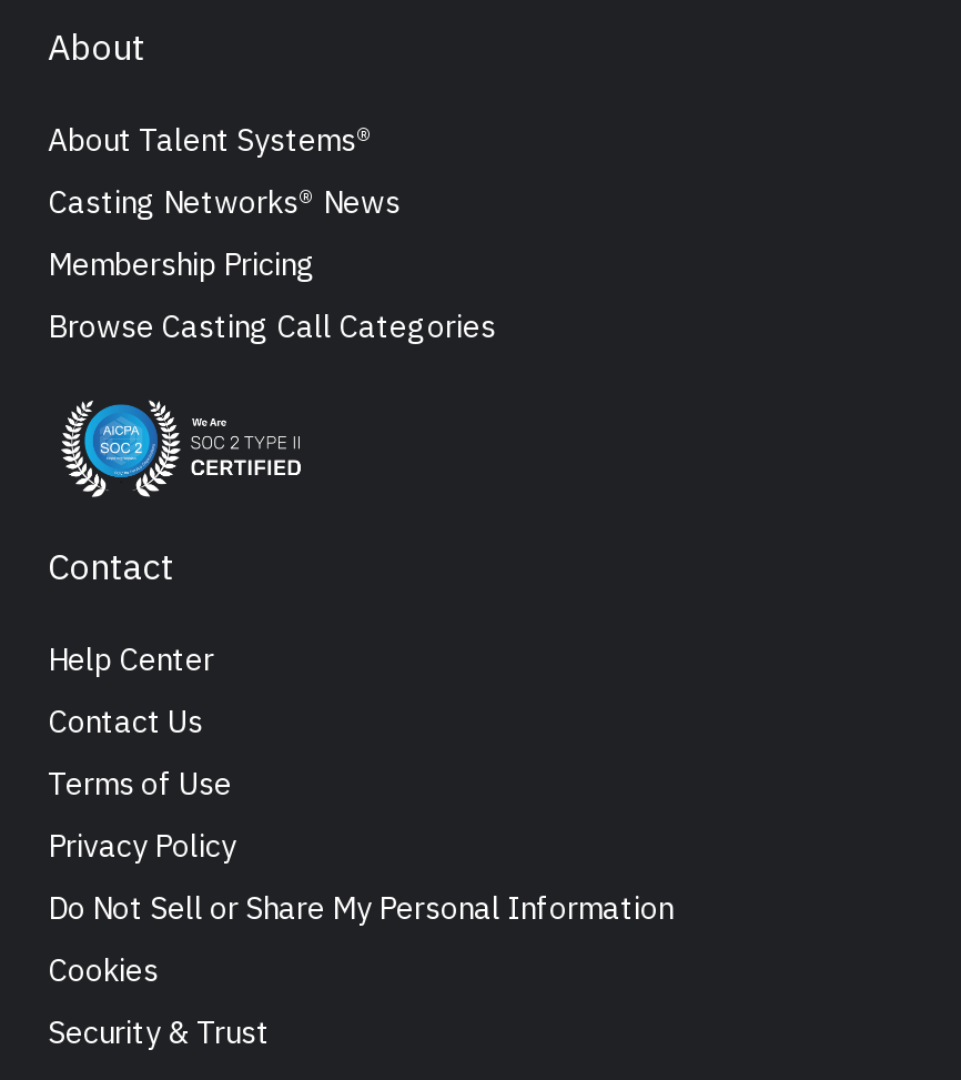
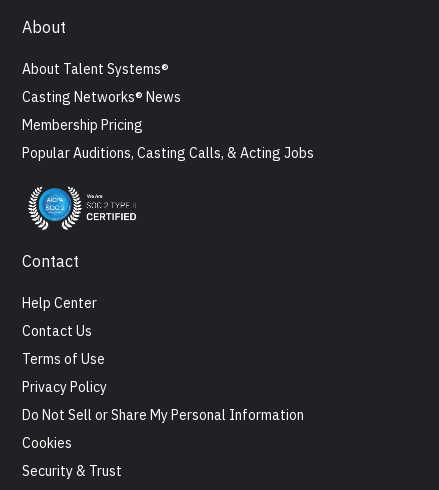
[48,307,496,347] Browse Casting Call Categories -> [22,144,314,162] Popular Auditions, Casting Calls, & Acting Jobs

